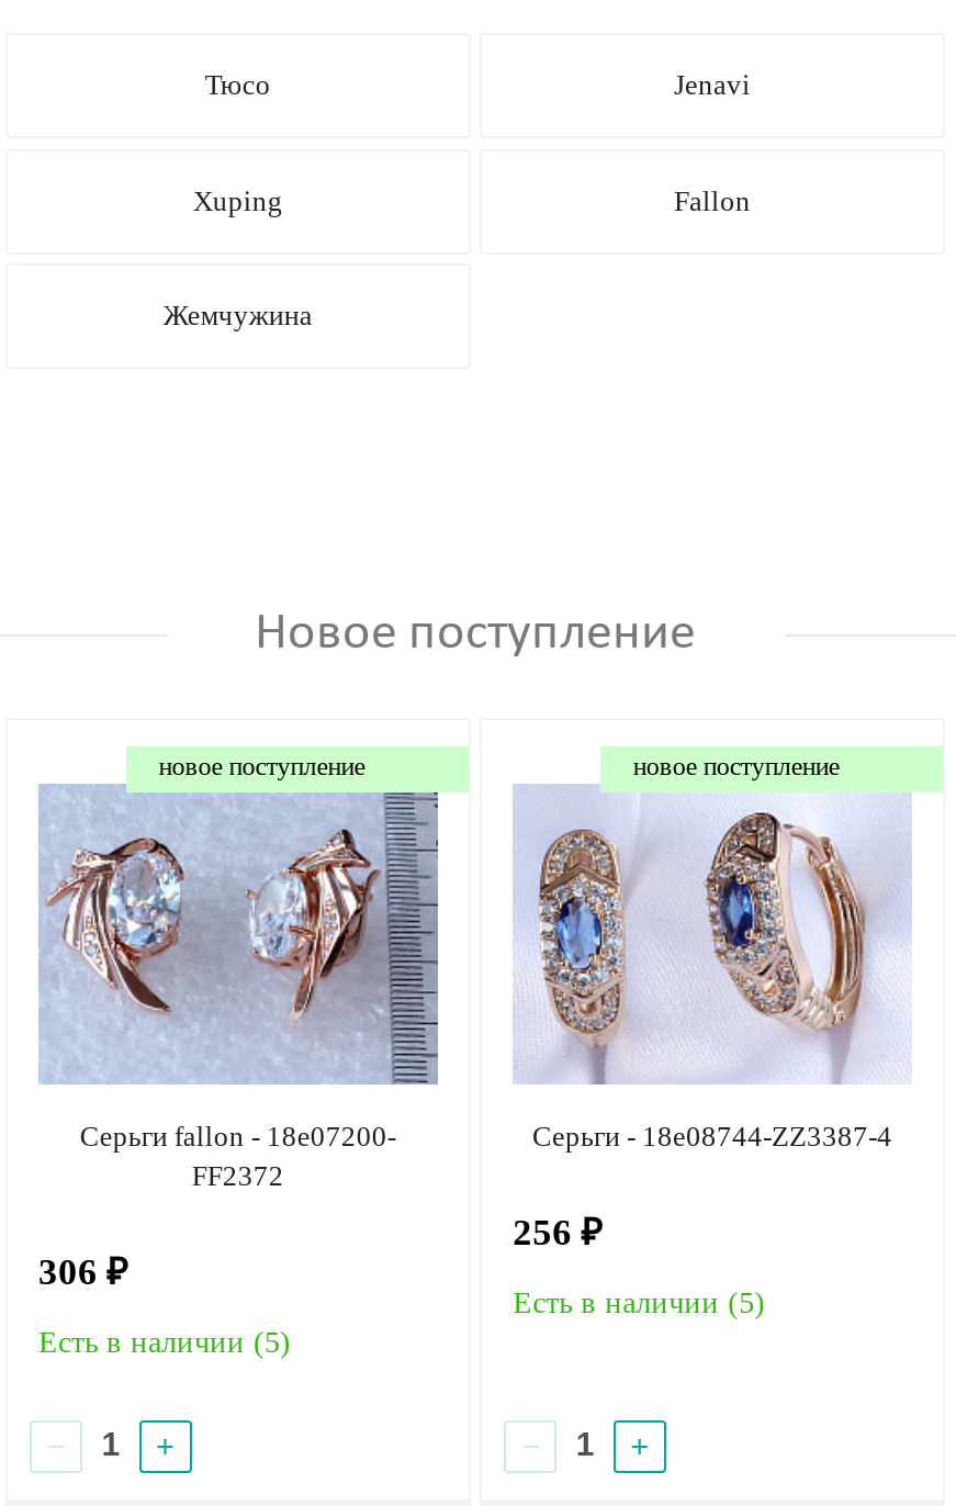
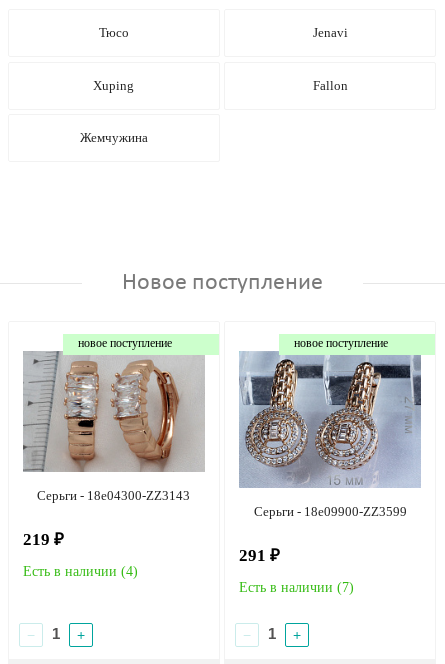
[38,784,438,1191] [image] | Серьги fallon - 18e07200- | FF2372 -> [22,351,205,503] [image] | Серьги - 18e04300-ZZ3143
[515,786,912,1152] [image] | Серьги - 18e08744-ZZ3387-4 -> [239,352,422,519] [image] | Серьги - 18e09900-ZZ3599
[513,1211,603,1253] 256 ₽ -> [239,546,280,565] 291 ₽
[38,1250,128,1292] 306 ₽ -> [23,530,64,549] 219 ₽
[513,1286,765,1319] Есть в наличии (5) -> [239,580,354,595] Есть в наличии (7)
[38,1325,291,1358] Есть в наличии (5) -> [23,564,138,579] Есть в наличии (4)

